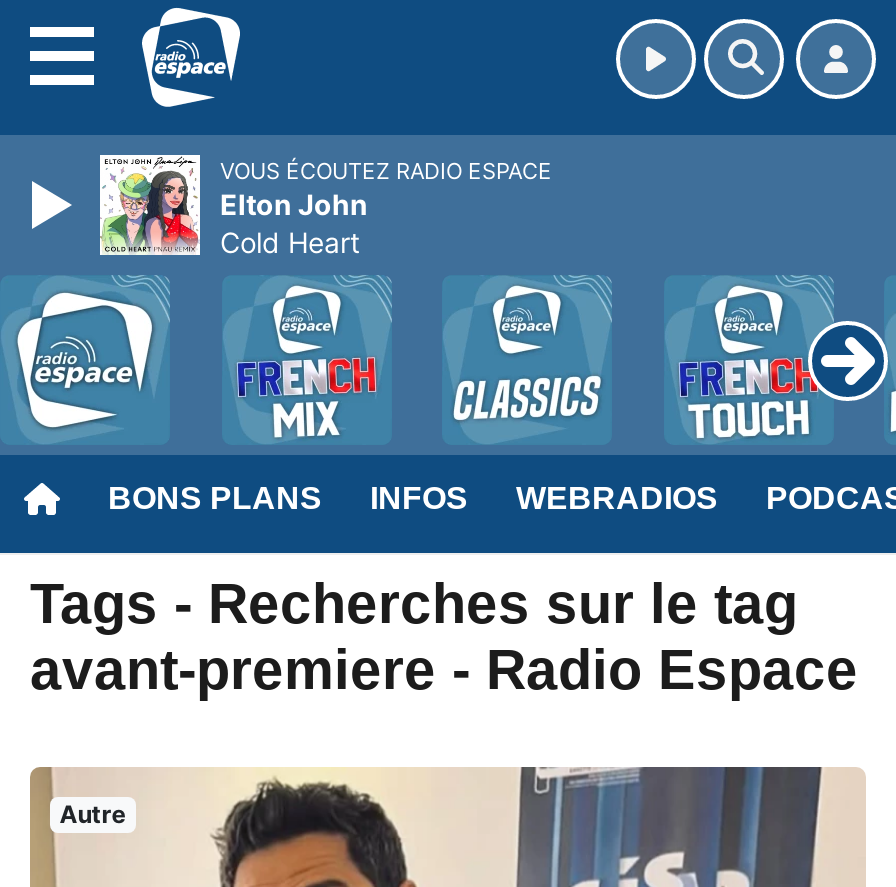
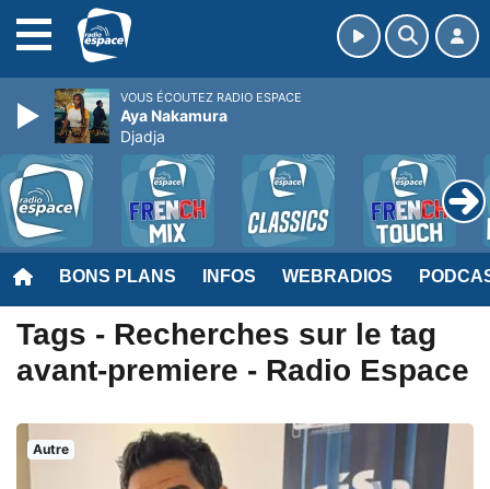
[98,153,368,259] [image] | Elton John | Cold Heart -> [54,88,227,145] [image] | Aya Nakamura | Djadja

